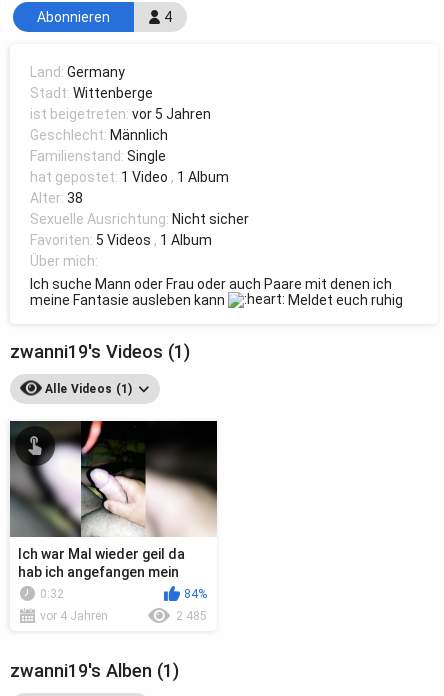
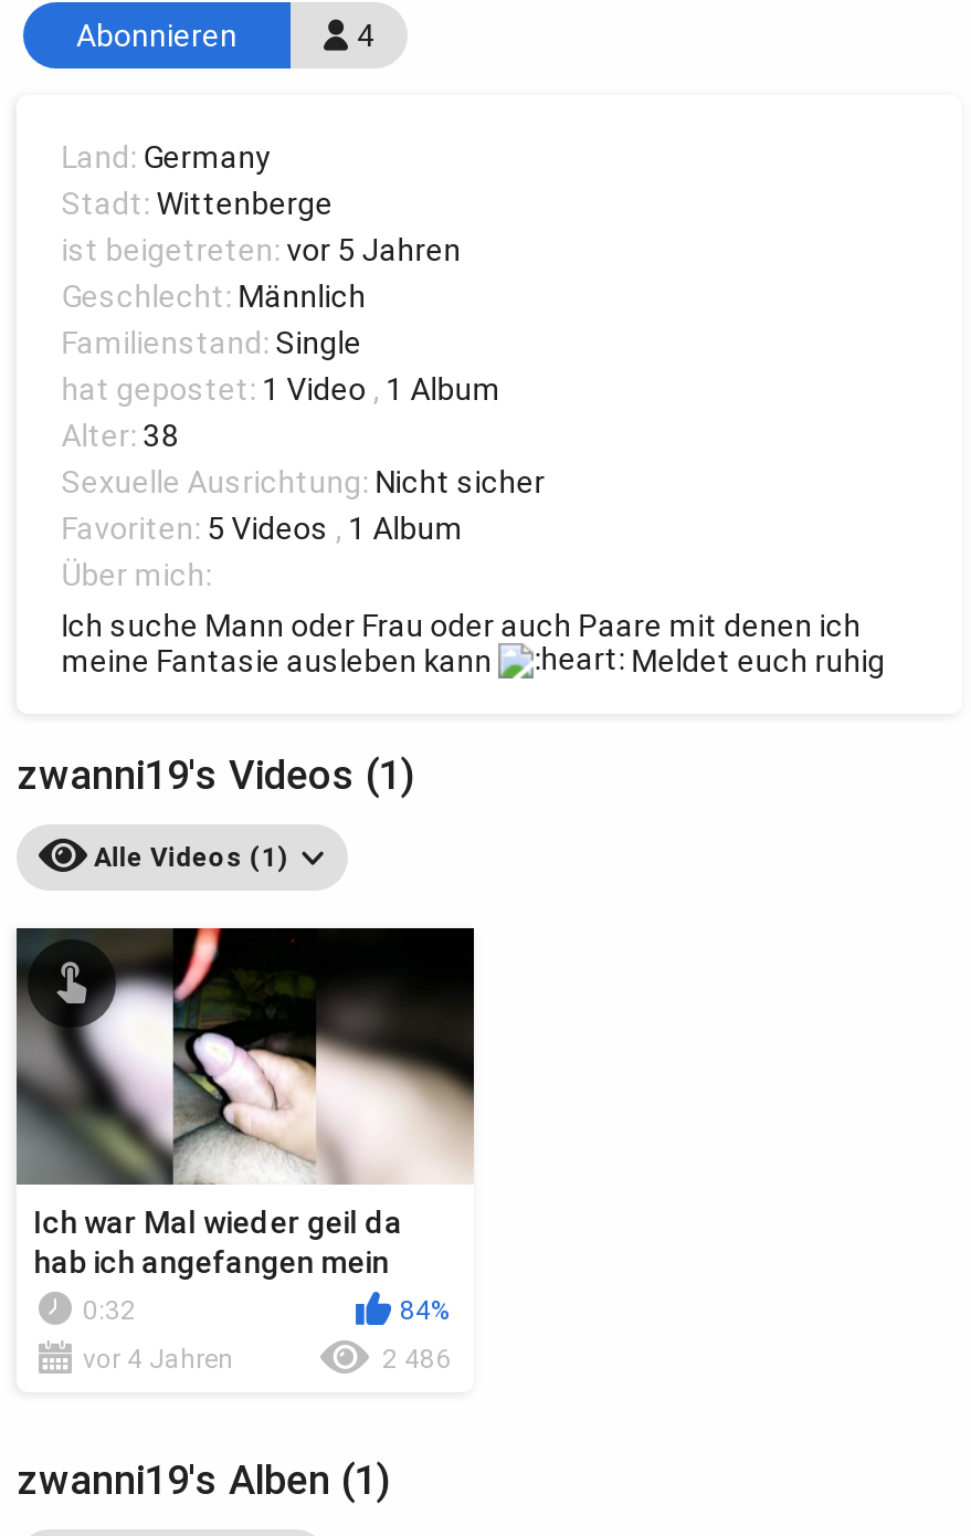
[175,609,206,623] 2 485 -> [382,1345,451,1376] 2 486

